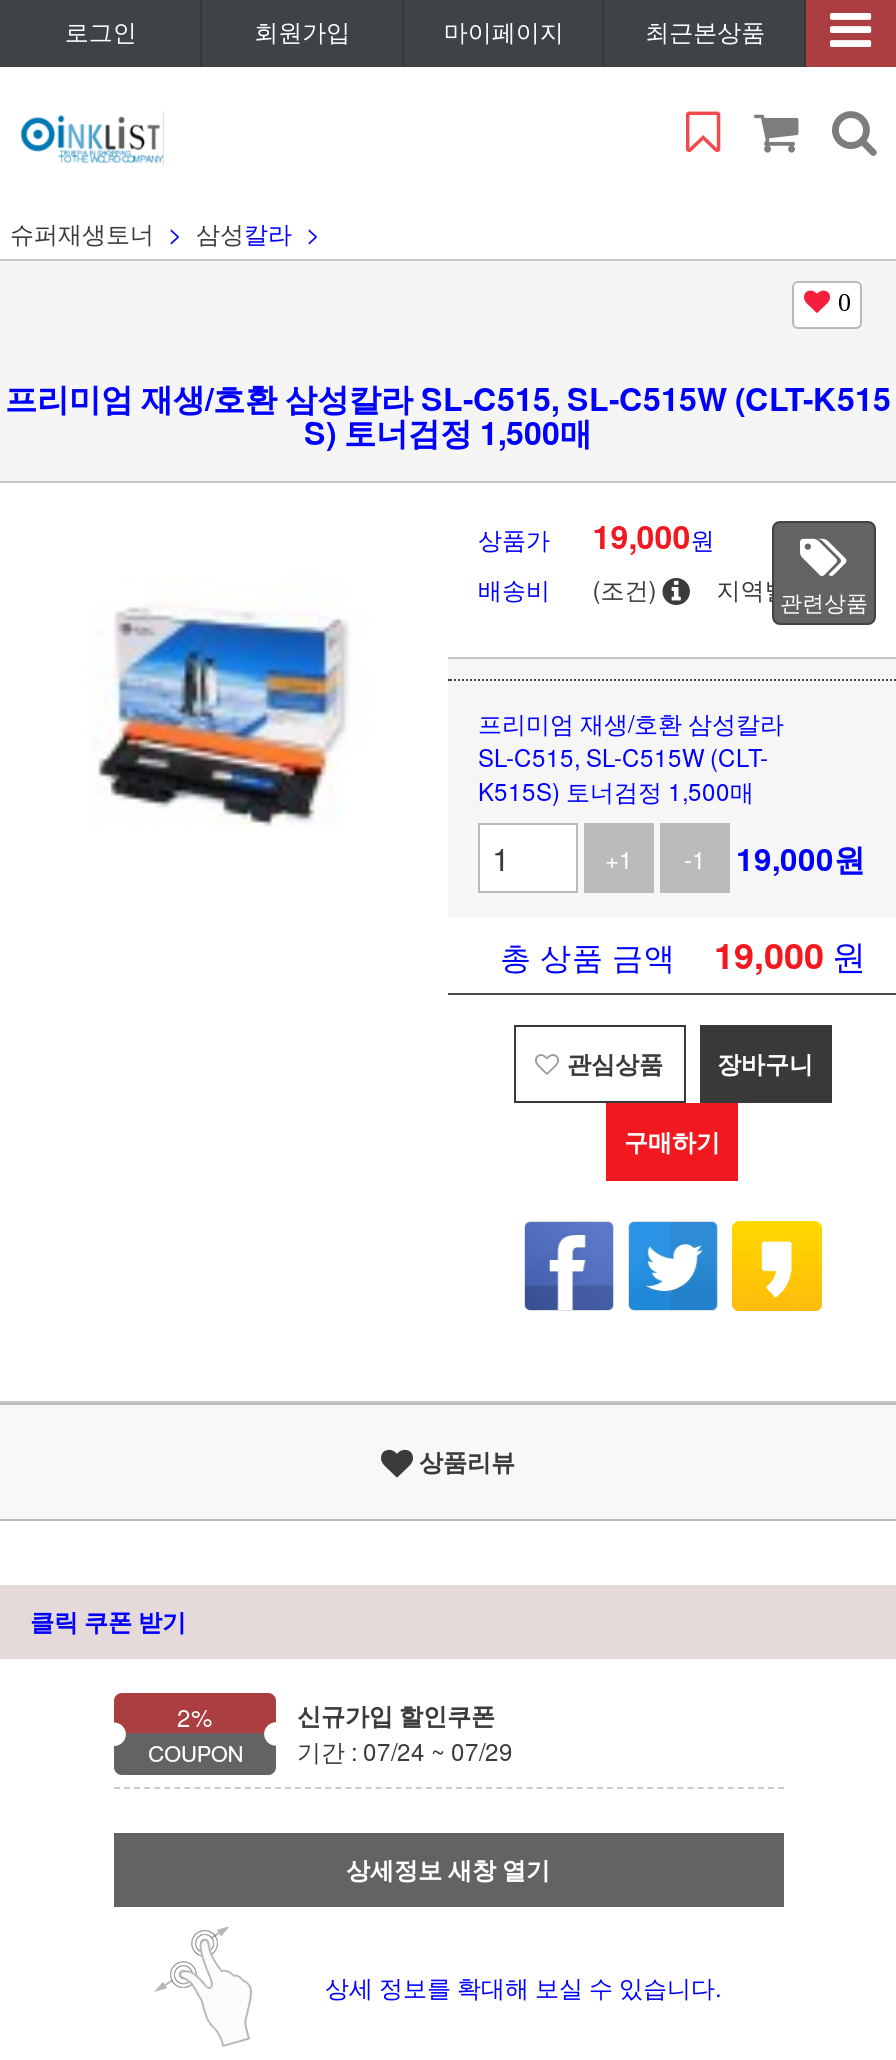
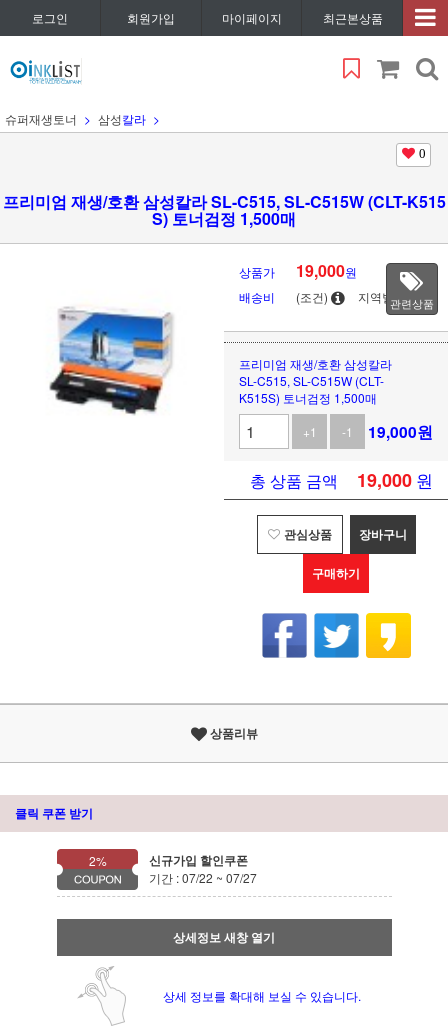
[297,1733,513,1767] 기간 : 07/24 ~ 07/29 -> [148,869,256,886] 기간 : 07/22 ~ 07/27

